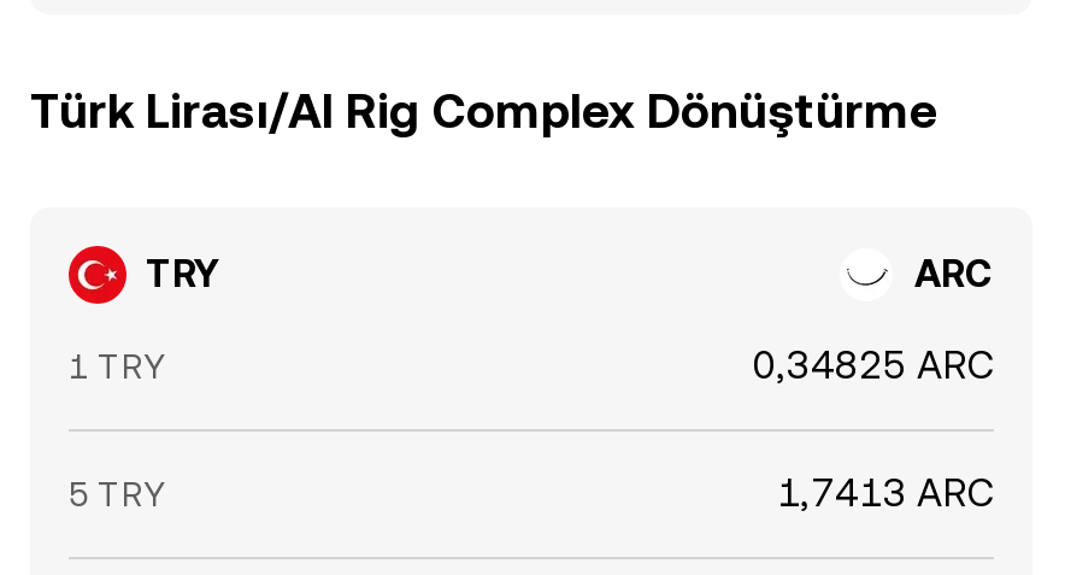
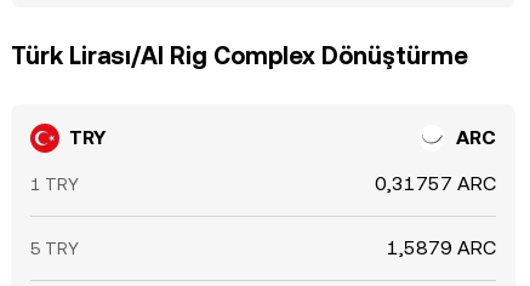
[753,342,994,388] 0,34825 ARC -> [375,172,496,195] 0,31757 ARC
[777,470,994,516] 1,7413 ARC -> [387,236,496,259] 1,5879 ARC

